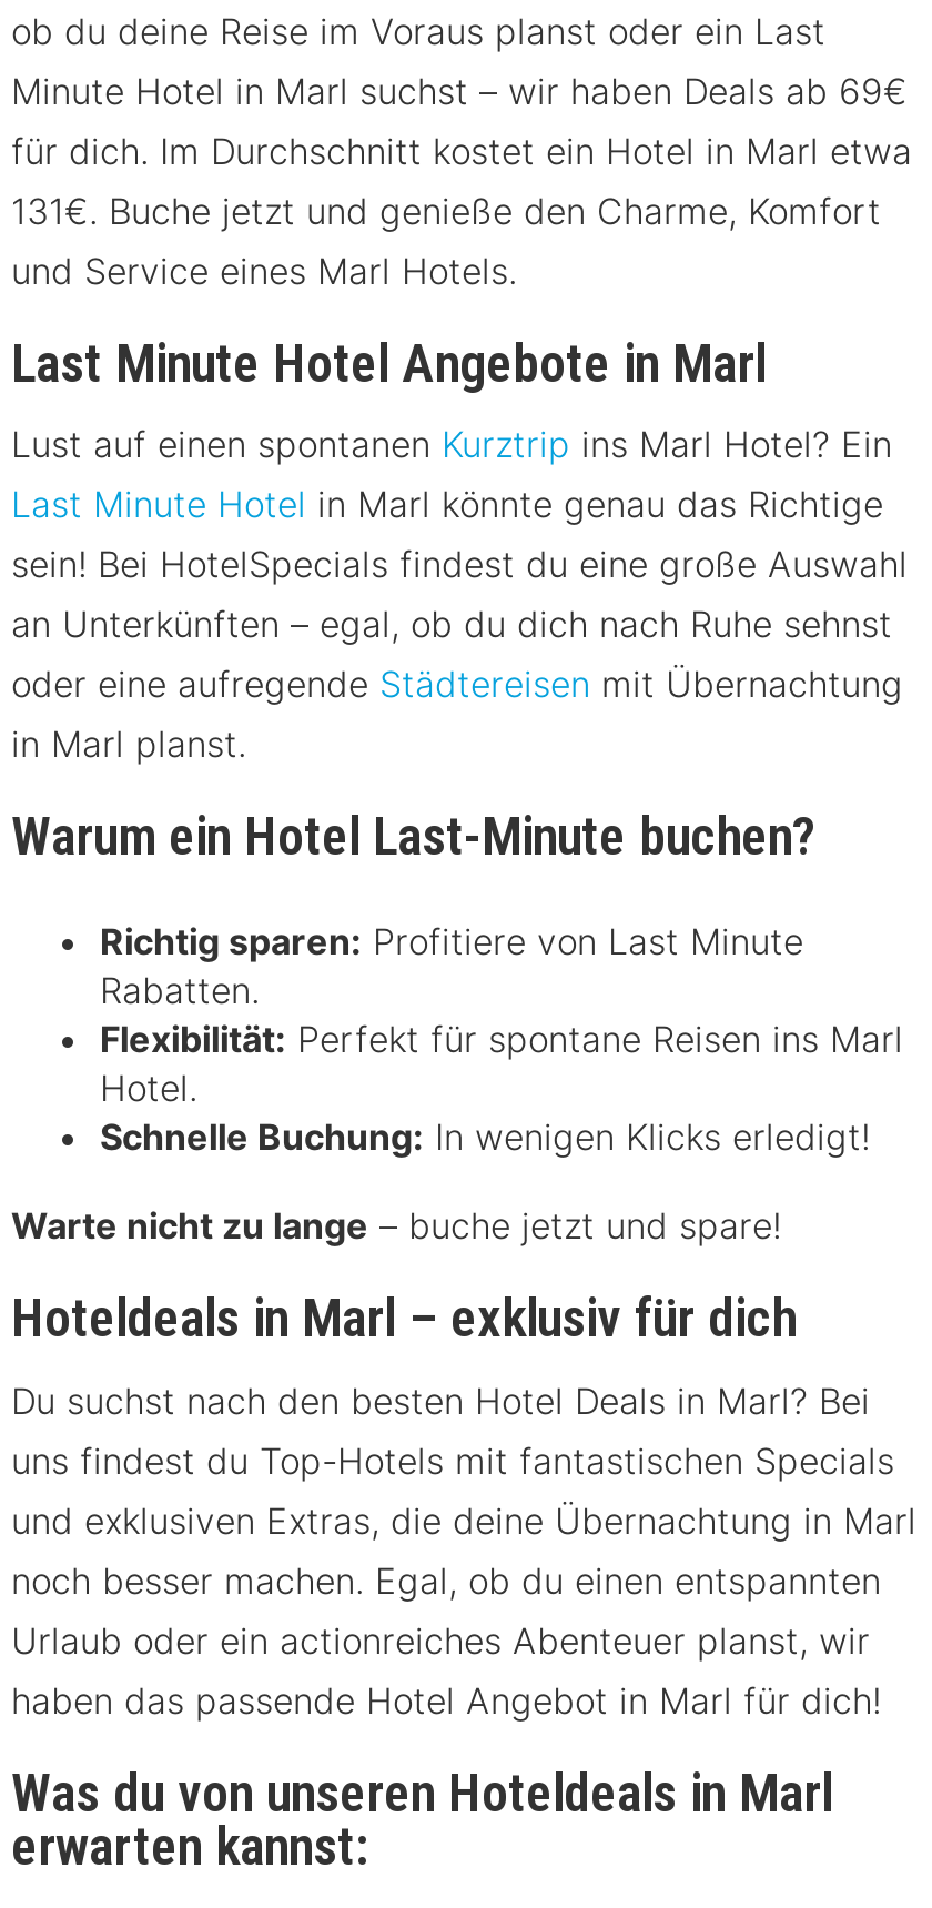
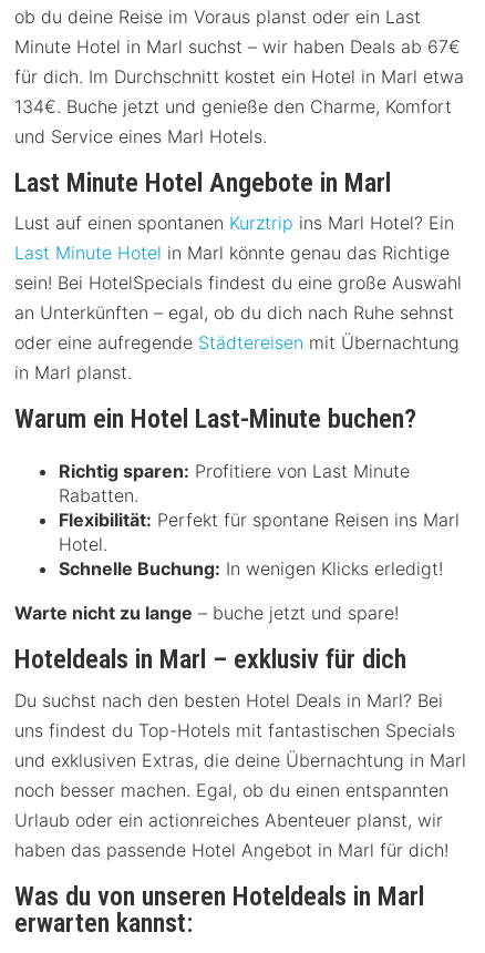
[11,69,908,114] Minute Hotel in Marl suchst – wir haben Deals ab 69€ -> [14,36,461,58] Minute Hotel in Marl suchst – wir haben Deals ab 67€
[11,189,881,234] 131€. Buche jetzt und genieße den Charme, Komfort -> [14,96,452,118] 134€. Buche jetzt und genieße den Charme, Komfort

